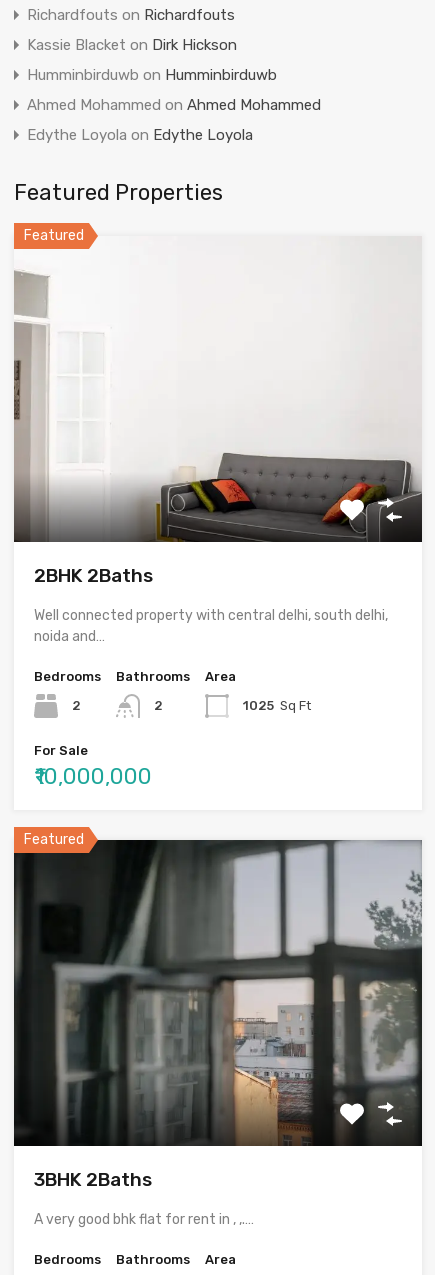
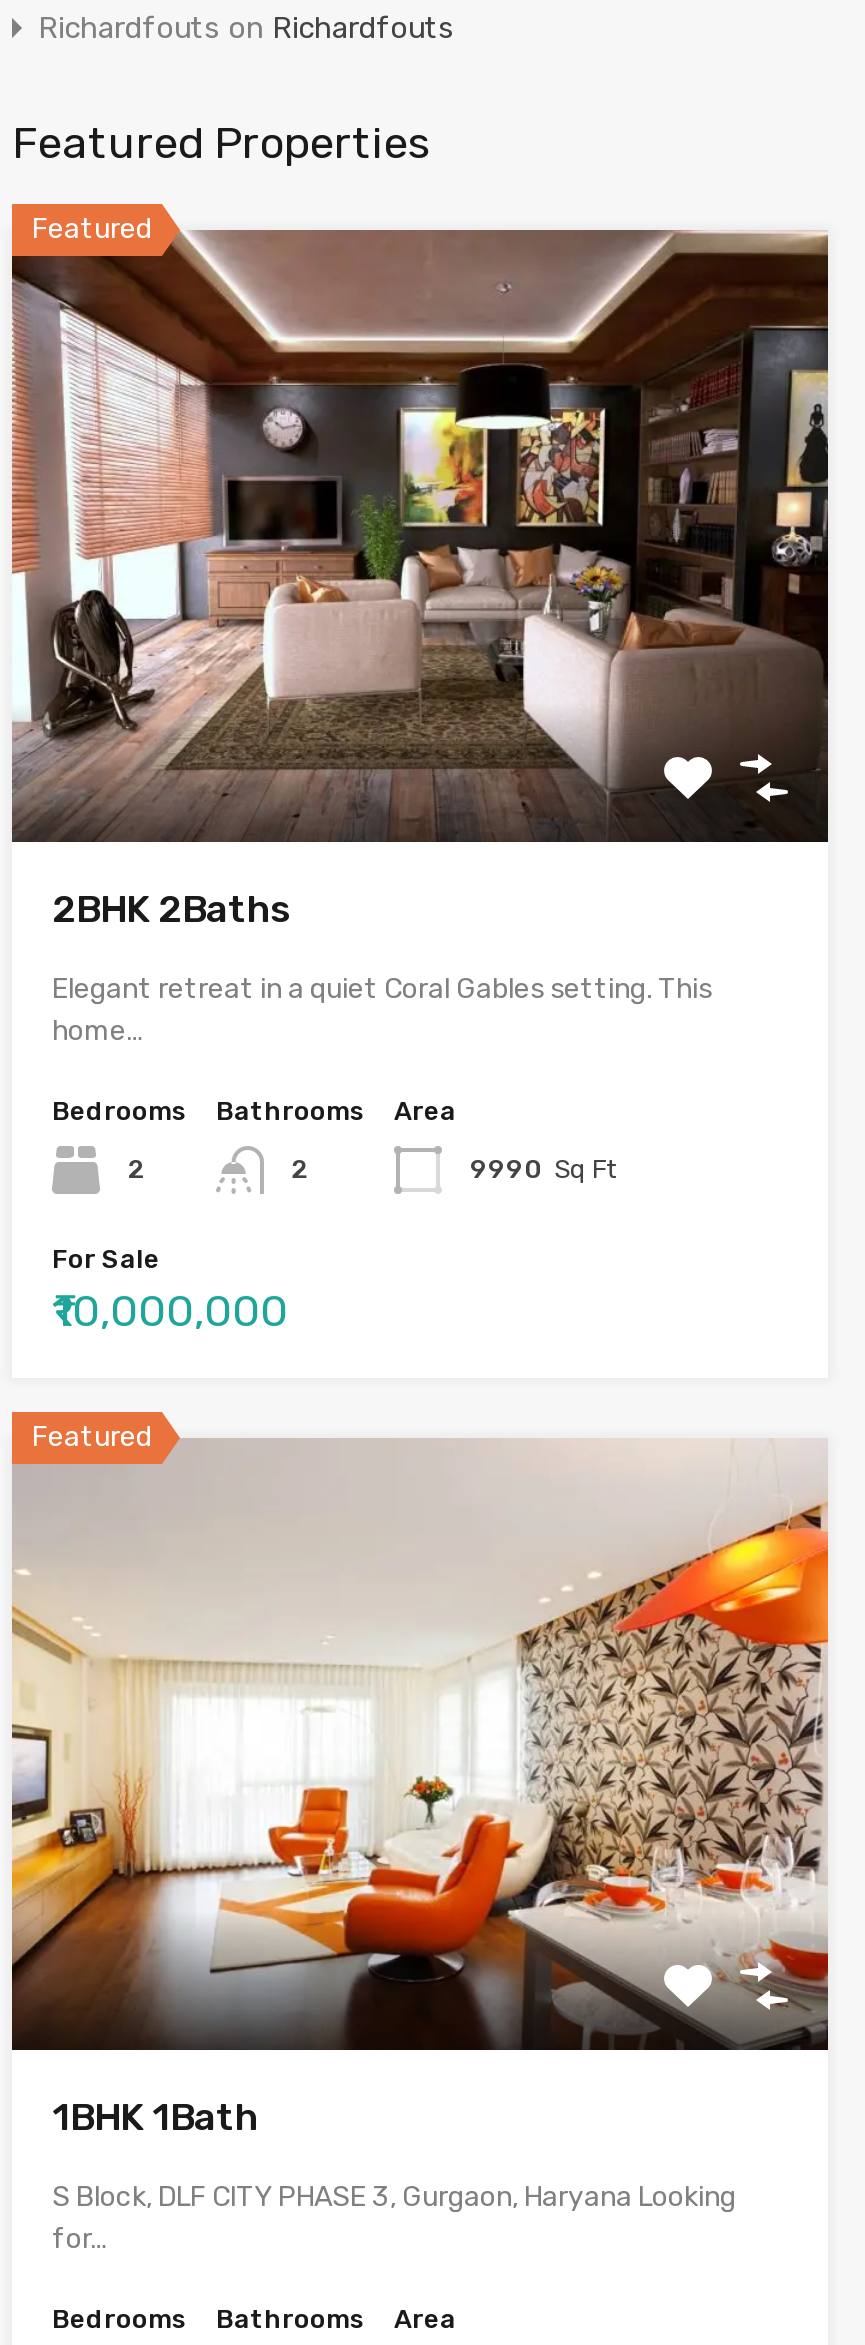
[27,36,321,144] Kassie Blacket on Dirk Hickson | Humminbirduwb on Humminbirduwb | Ahmed Mohammed on Ahmed Mohammed | Edythe Loyola on Edythe Loyola -> none
moved [14,179,223,587] -> [12,116,430,932]: Featured Properties | Featured | 2BHK 2Baths
[13,236,422,542] [image] -> [10,228,830,840] [image]
[34,607,388,645] Well connected property with central delhi, south delhi, | noida and… -> [52,972,712,1048] Elegant retreat in a quiet Coral Gables setting. This | home…
moved [34,669,236,713] -> [52,1096,456,1184]: Bedrooms | 2 | Bathrooms | 2 | Area
[243,698,311,713] 1025 Sq Ft -> [470,1154,616,1184] 9990 Sq Ft
moved [24,743,88,848] -> [32,1244,160,1454]: For Sale | Featured
[13,839,423,1191] [image] | 3BHK 2Baths -> [10,1438,830,2140] [image] | 1BHK 1Bath
[34,1211,254,1228] A very good bhk flat for rent in , ,.… -> [52,2180,736,2256] S Block, DLF CITY PHASE 3, Gurgaon, Haryana Looking | for…

